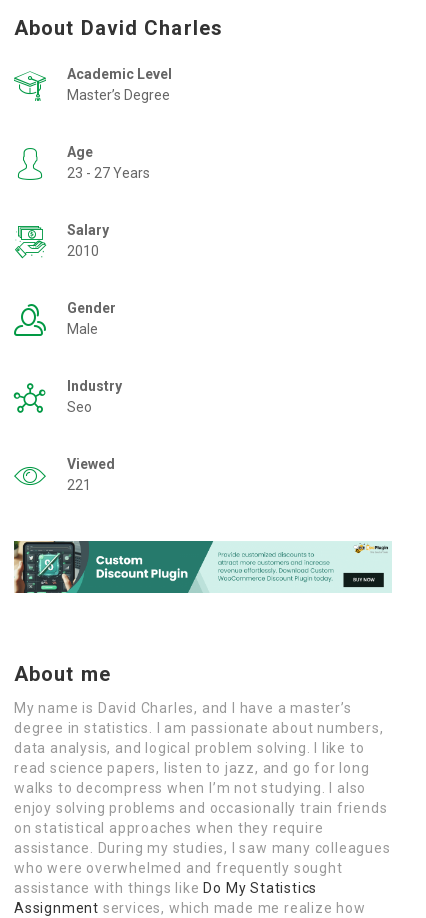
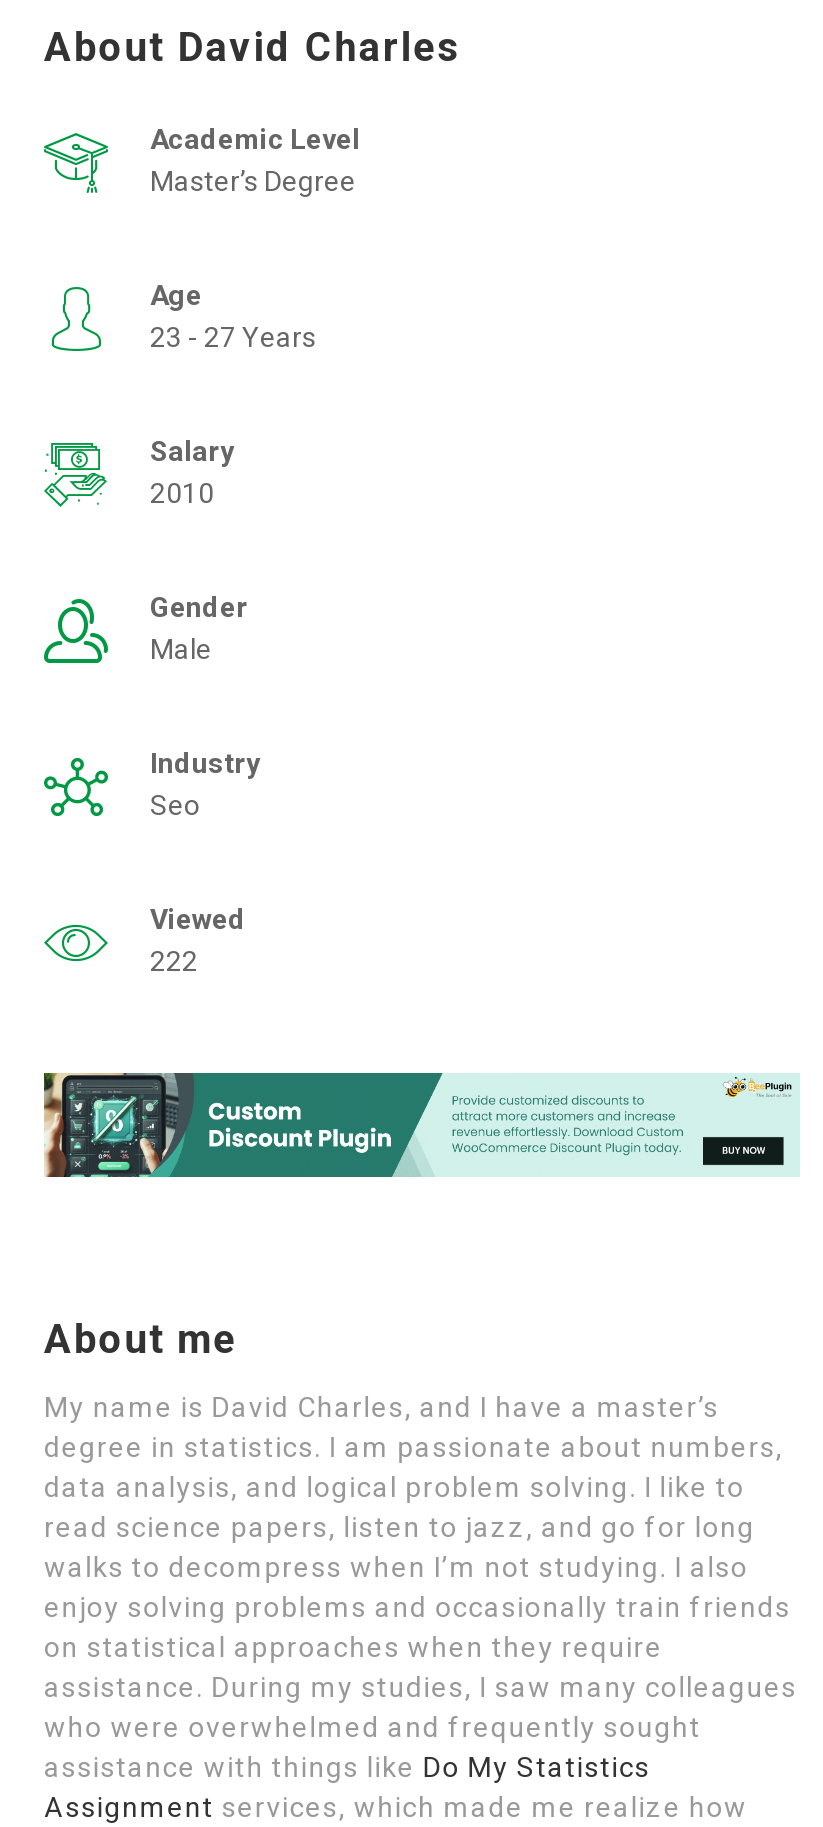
[67,477,91,493] 221 -> [150,946,198,978] 222

